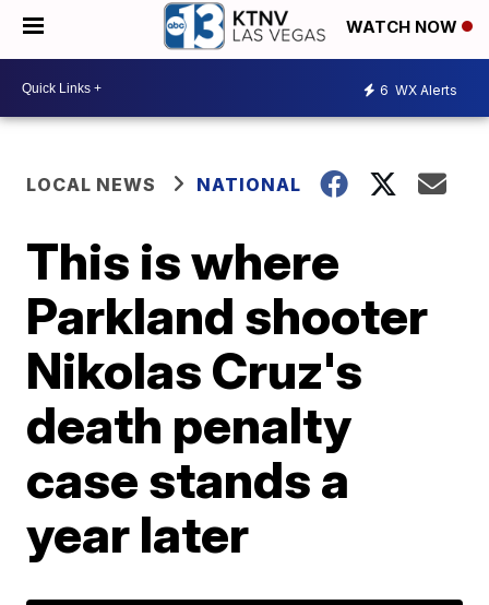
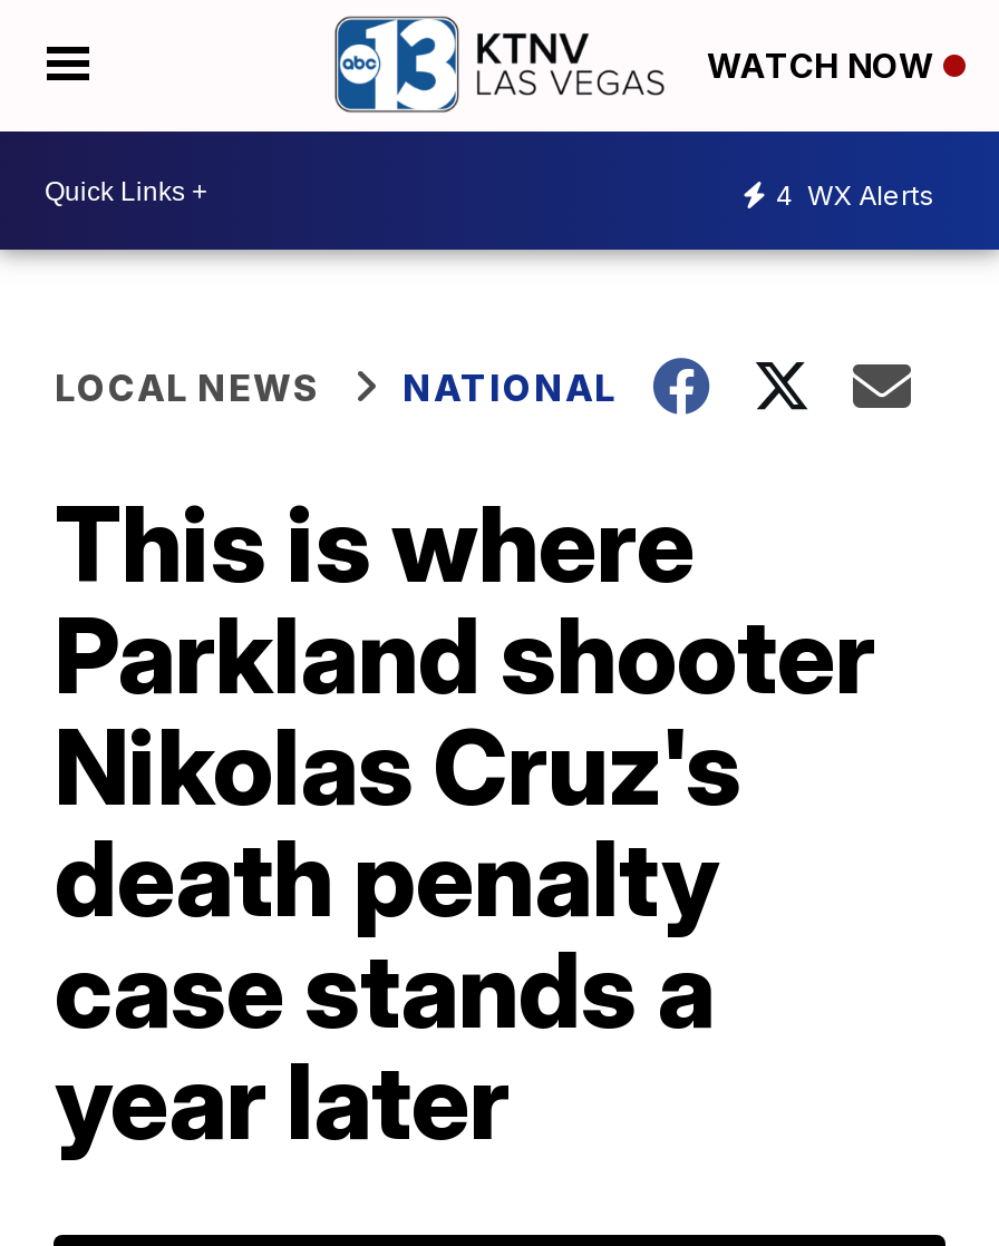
[380,81,457,98] 6 WX Alerts -> [776,177,934,211] 4 WX Alerts

